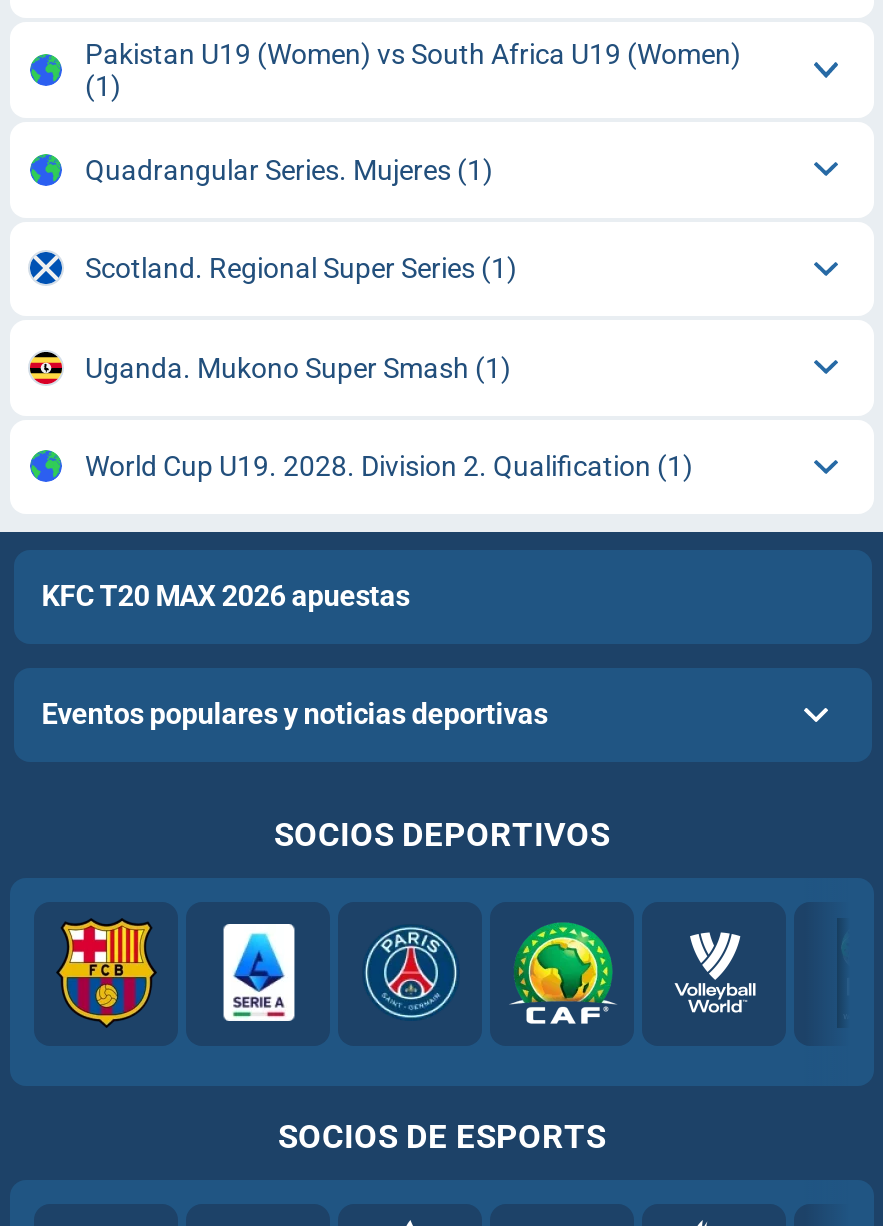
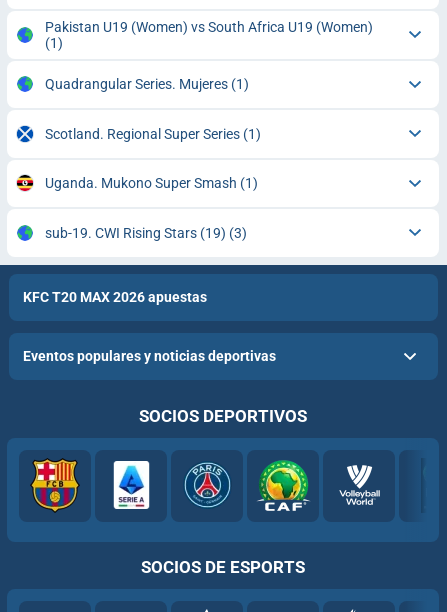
[85,451,693,483] World Cup U19. 2028. Division 2. Qualification (1) -> [44,225,246,241] sub-19. CWI Rising Stars (19) (3)

